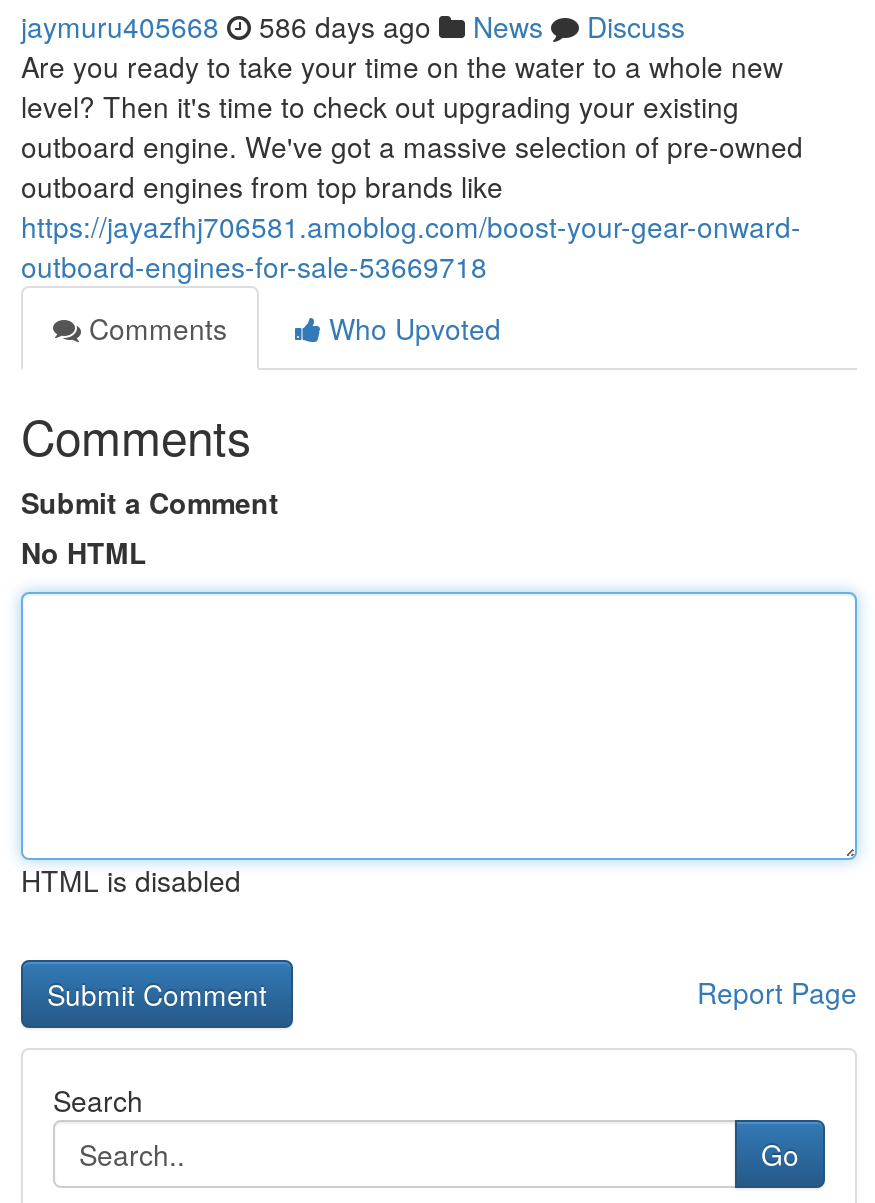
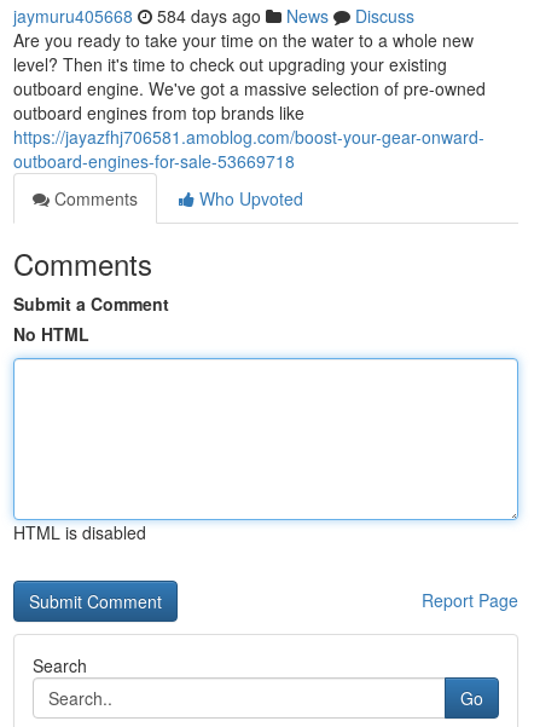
[21,6,685,46] jaymuru405668 586 days ago News Discuss -> [13,4,414,28] jaymuru405668 584 days ago News Discuss

